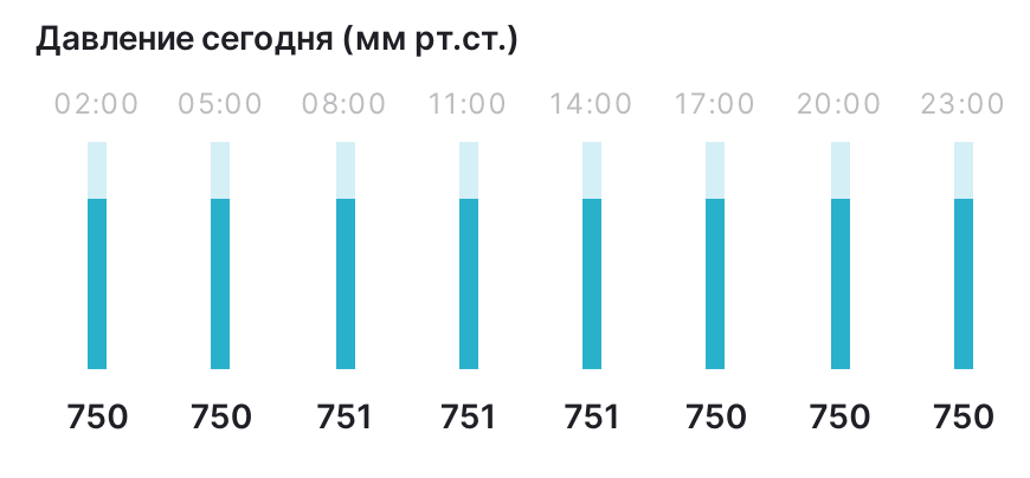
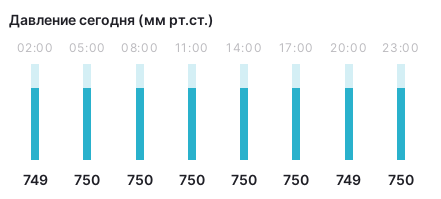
[67,395,128,435] 750 -> [23,171,48,188] 749
[316,395,373,435] 751 -> [127,171,153,188] 750
[440,395,497,435] 751 -> [179,171,205,188] 750
[564,395,621,435] 751 -> [231,171,257,188] 750
[809,395,870,435] 750 -> [336,171,361,188] 749

